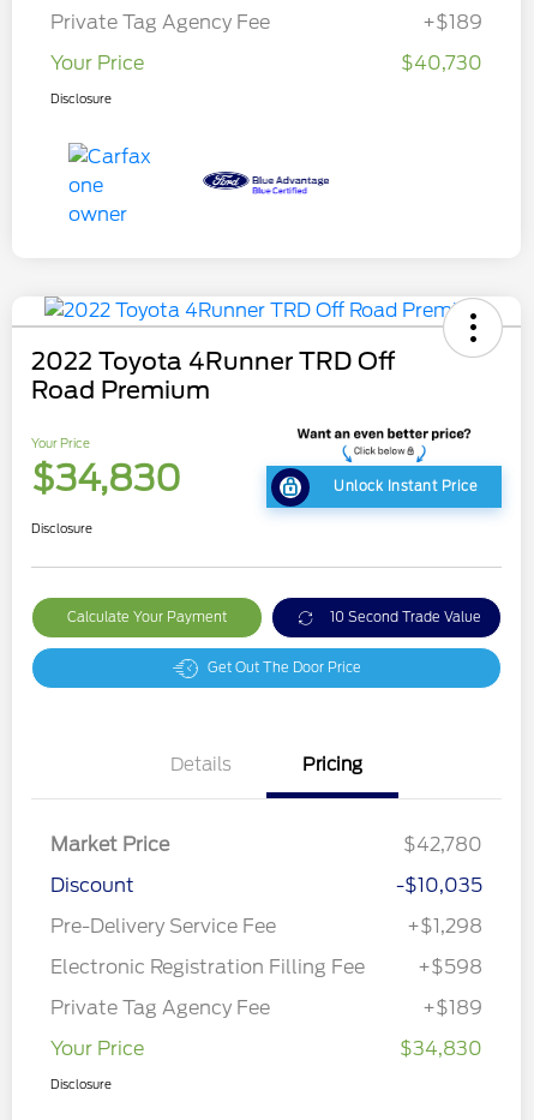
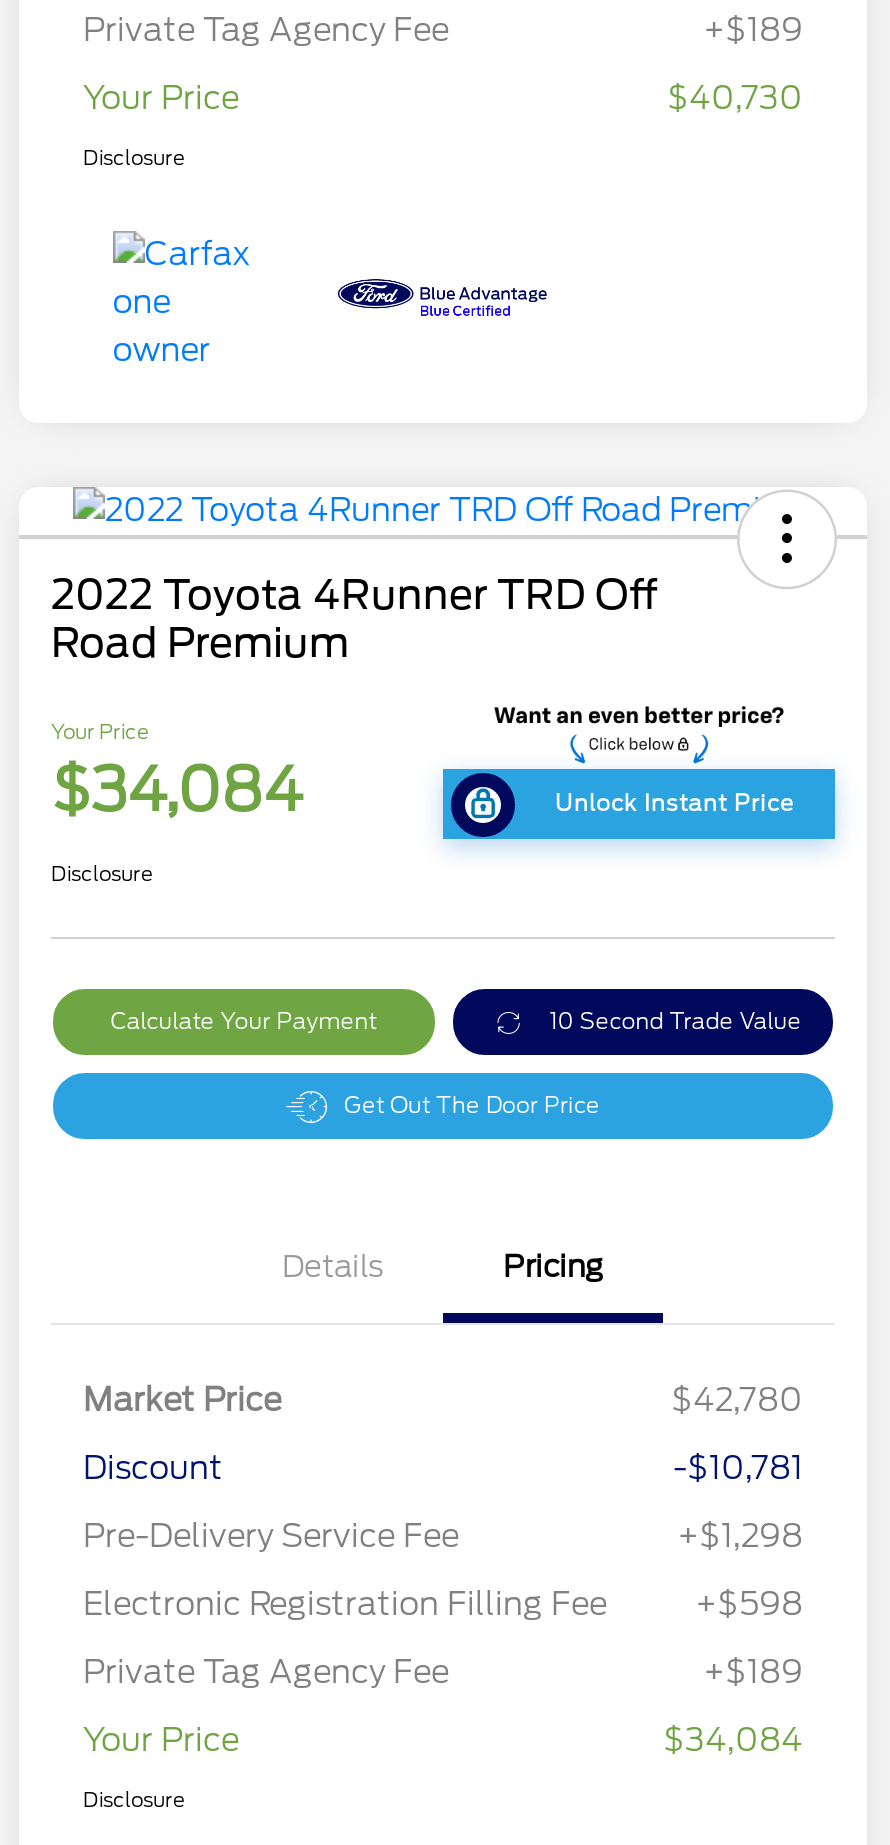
[31,456,181,499] $34,830 -> [51,753,303,825] $34,084
[396,874,482,897] -$10,035 -> [673,1449,803,1487] -$10,781
[400,1037,482,1060] $34,830 -> [663,1721,803,1759] $34,084

